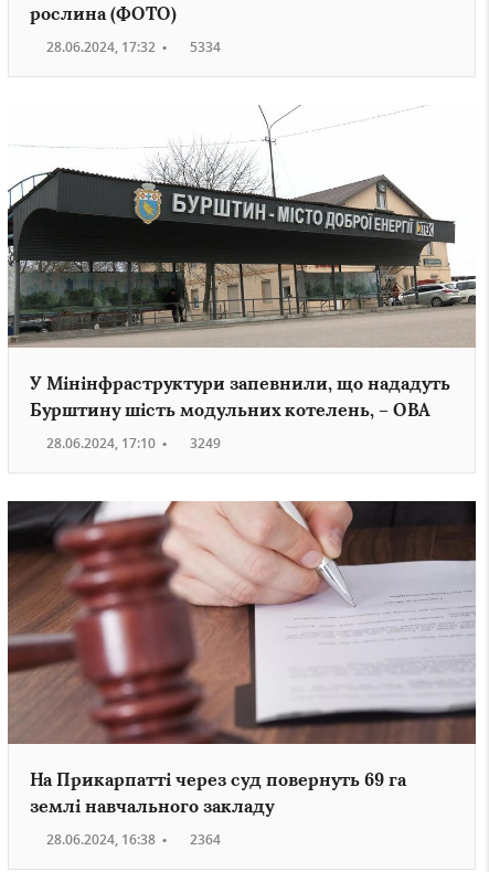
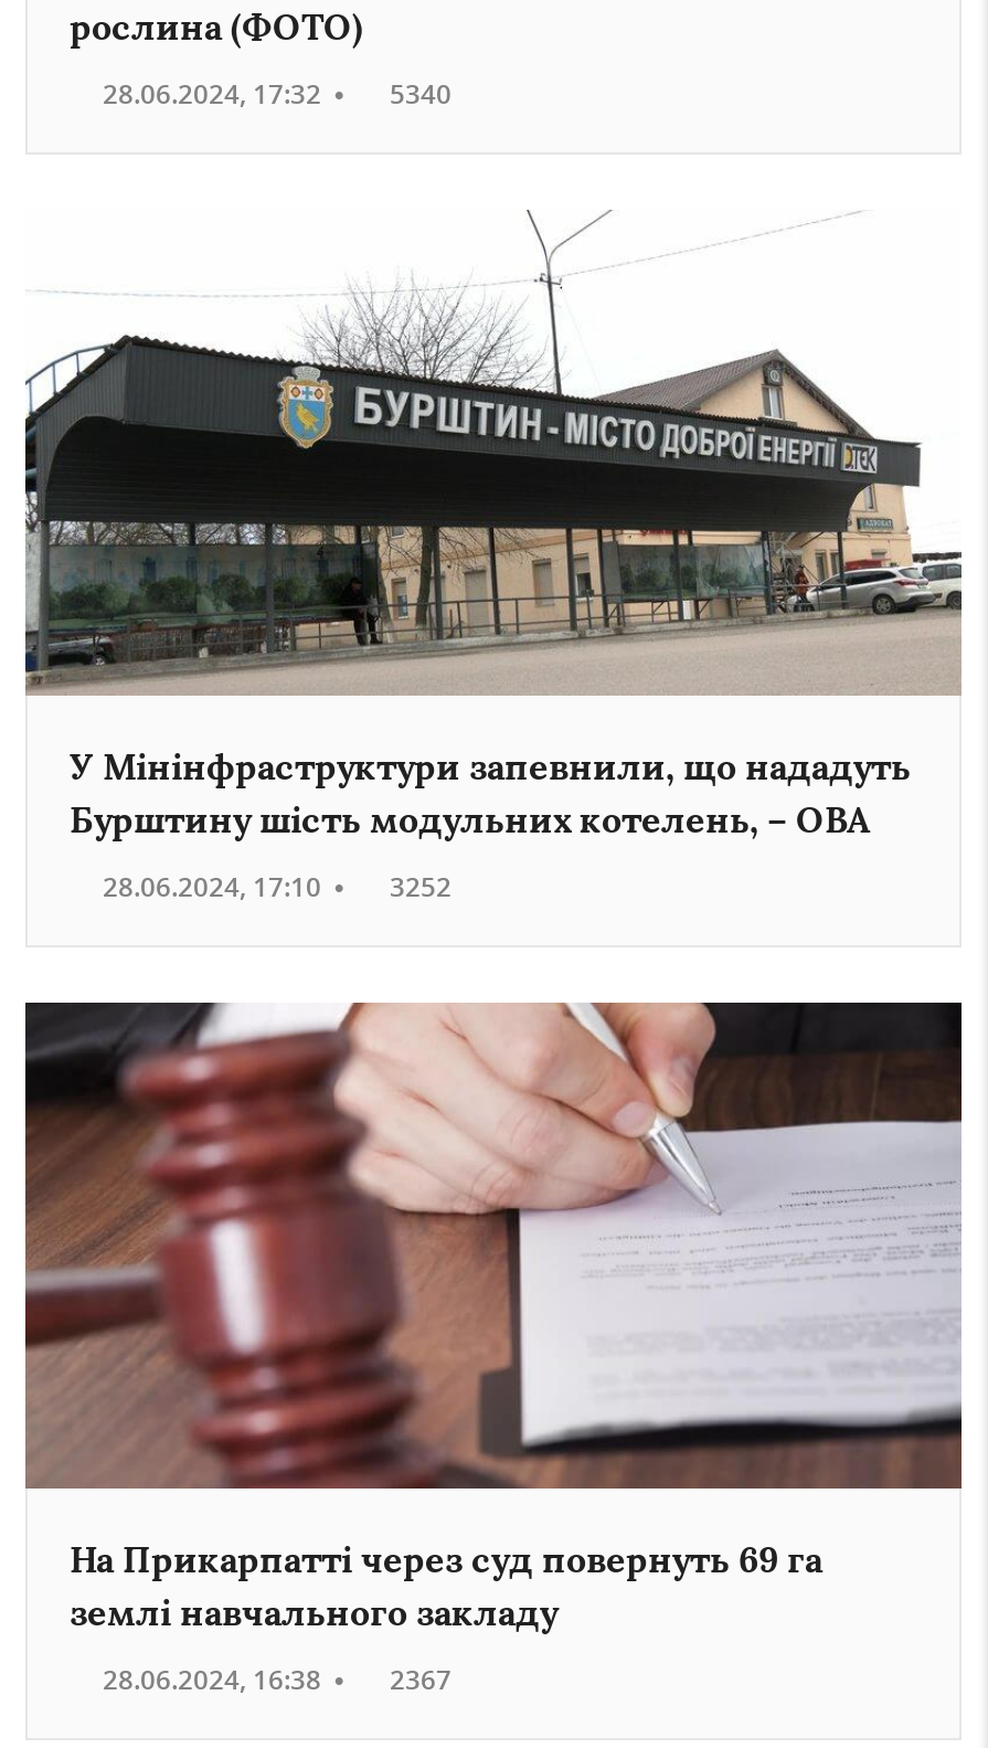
[46,38,221,57] 28.06.2024, 17:32 • 5334 -> [103,76,451,114] 28.06.2024, 17:32 • 5340
[46,434,221,453] 28.06.2024, 17:10 • 3249 -> [103,869,451,907] 28.06.2024, 17:10 • 3252
[46,831,221,849] 28.06.2024, 16:38 • 2364 -> [103,1662,451,1699] 28.06.2024, 16:38 • 2367

